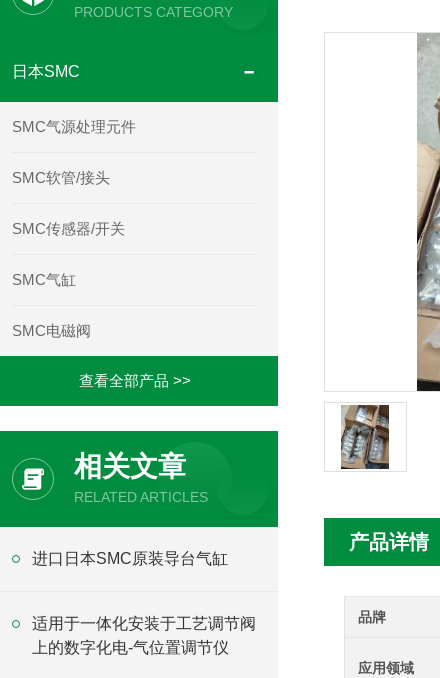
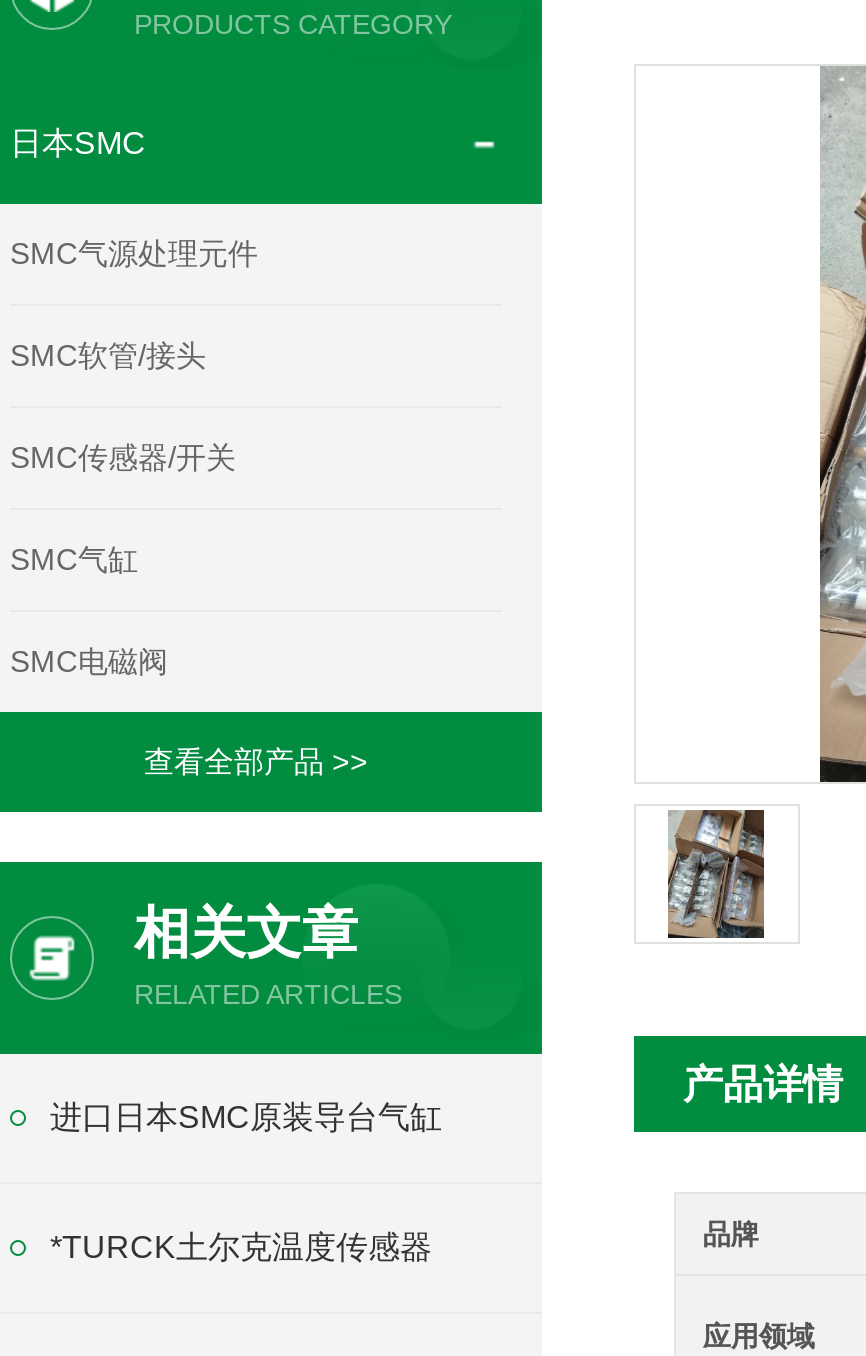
[32,615,256,656] 适用于一体化安装于工艺调节阀 | 上的数字化电-气位置调节仪 -> [50,1230,432,1264] *TURCK土尔克温度传感器

